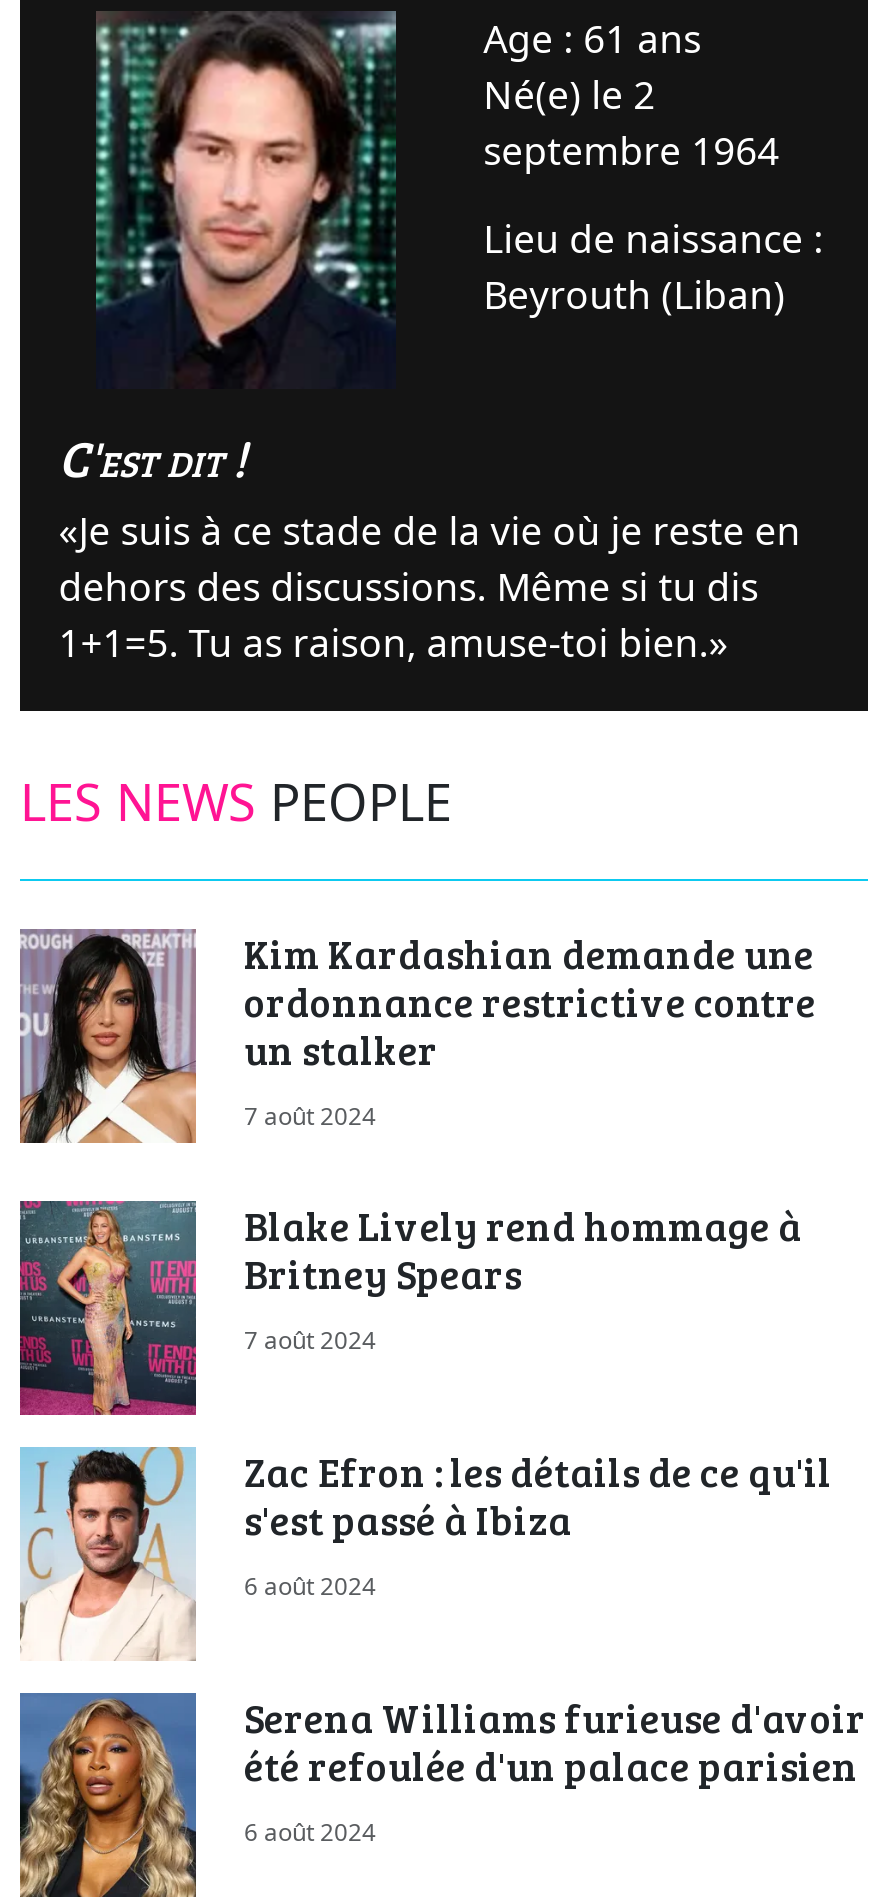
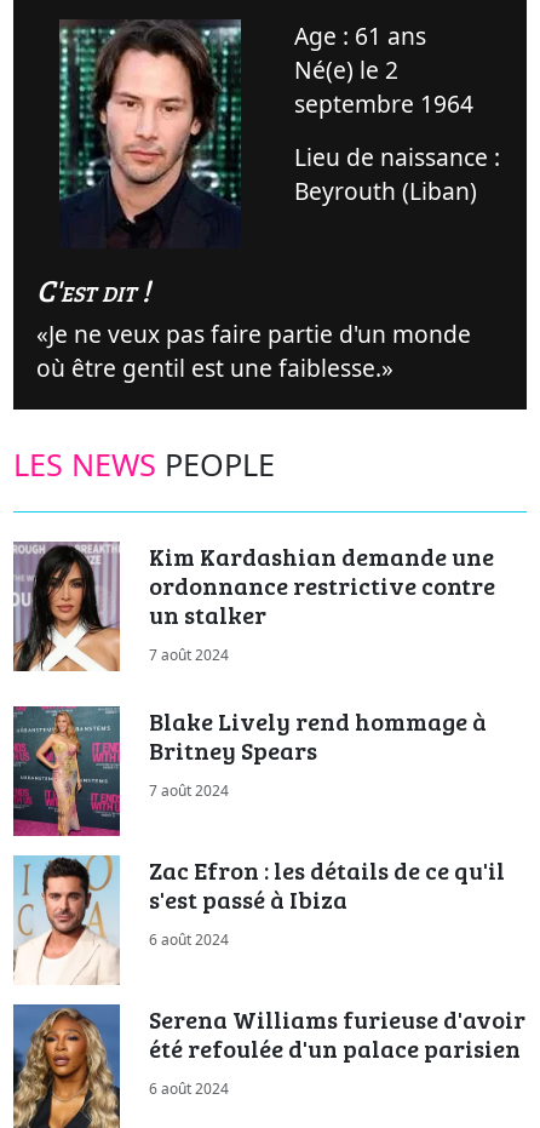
[58,504,800,670] Je suis à ce stade de la vie où je reste en | dehors des discussions. Même si tu dis | 1+1=5. Tu as raison, amuse-toi bien. -> [37,318,471,385] Je ne veux pas faire partie d'un monde | où être gentil est une faiblesse.

